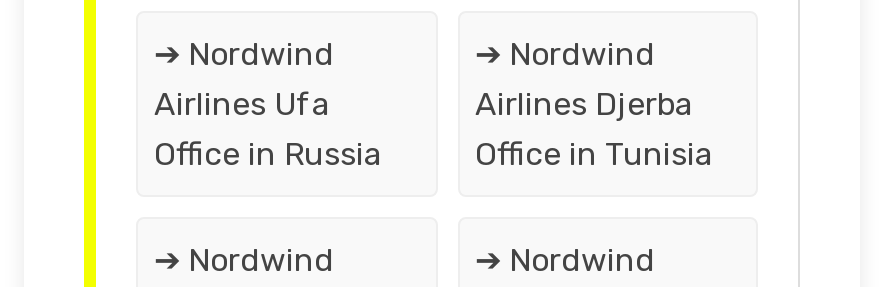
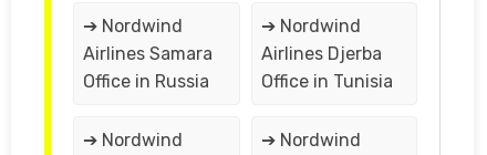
[154,84,330,122] Airlines Ufa -> [83,43,213,64] Airlines Samara

